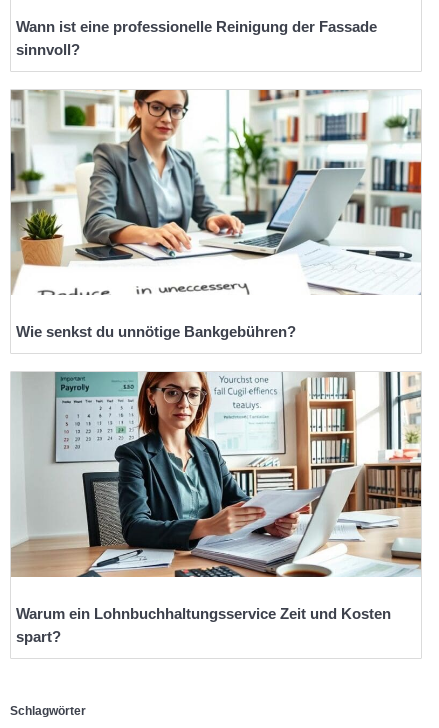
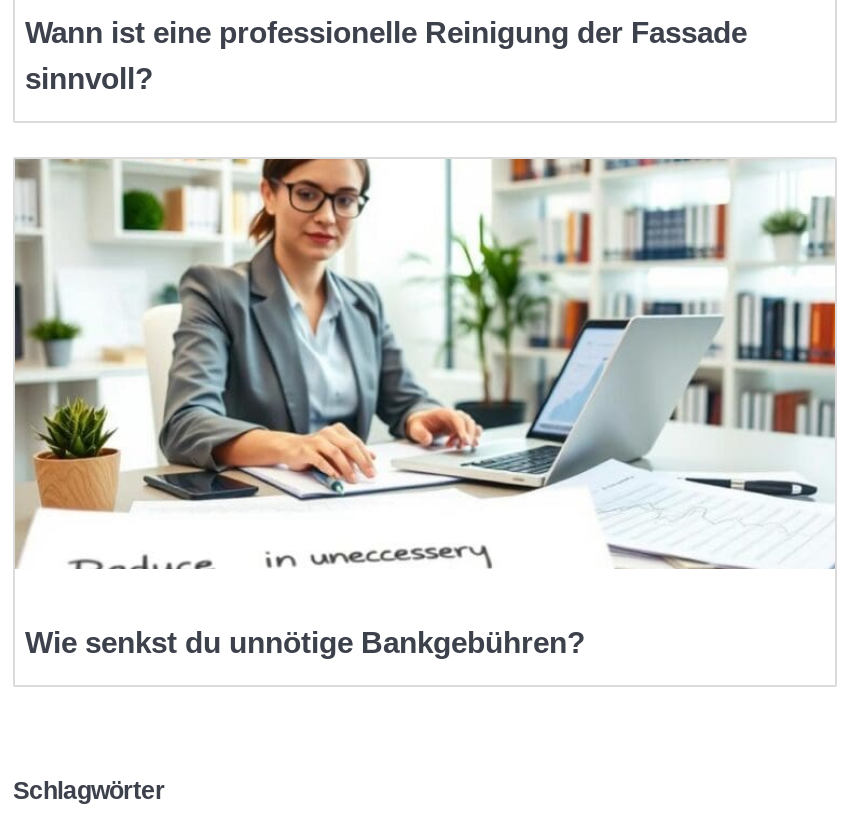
[10,371,422,645] [image] | Warum ein Lohnbuchhaltungsservice Zeit und Kosten | spart? -> none

